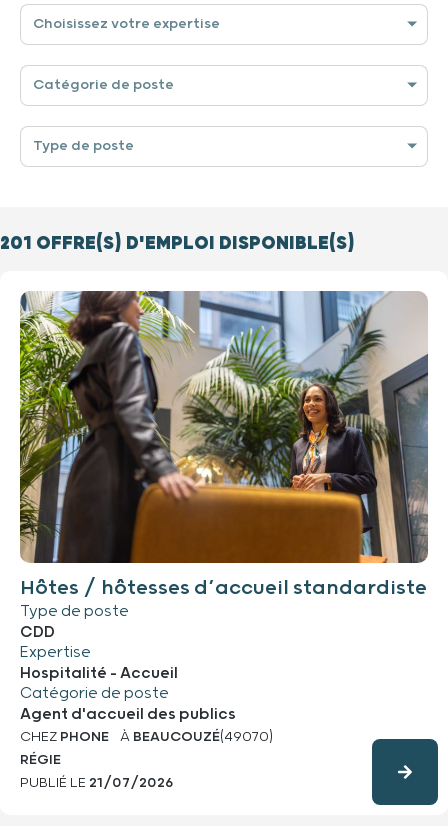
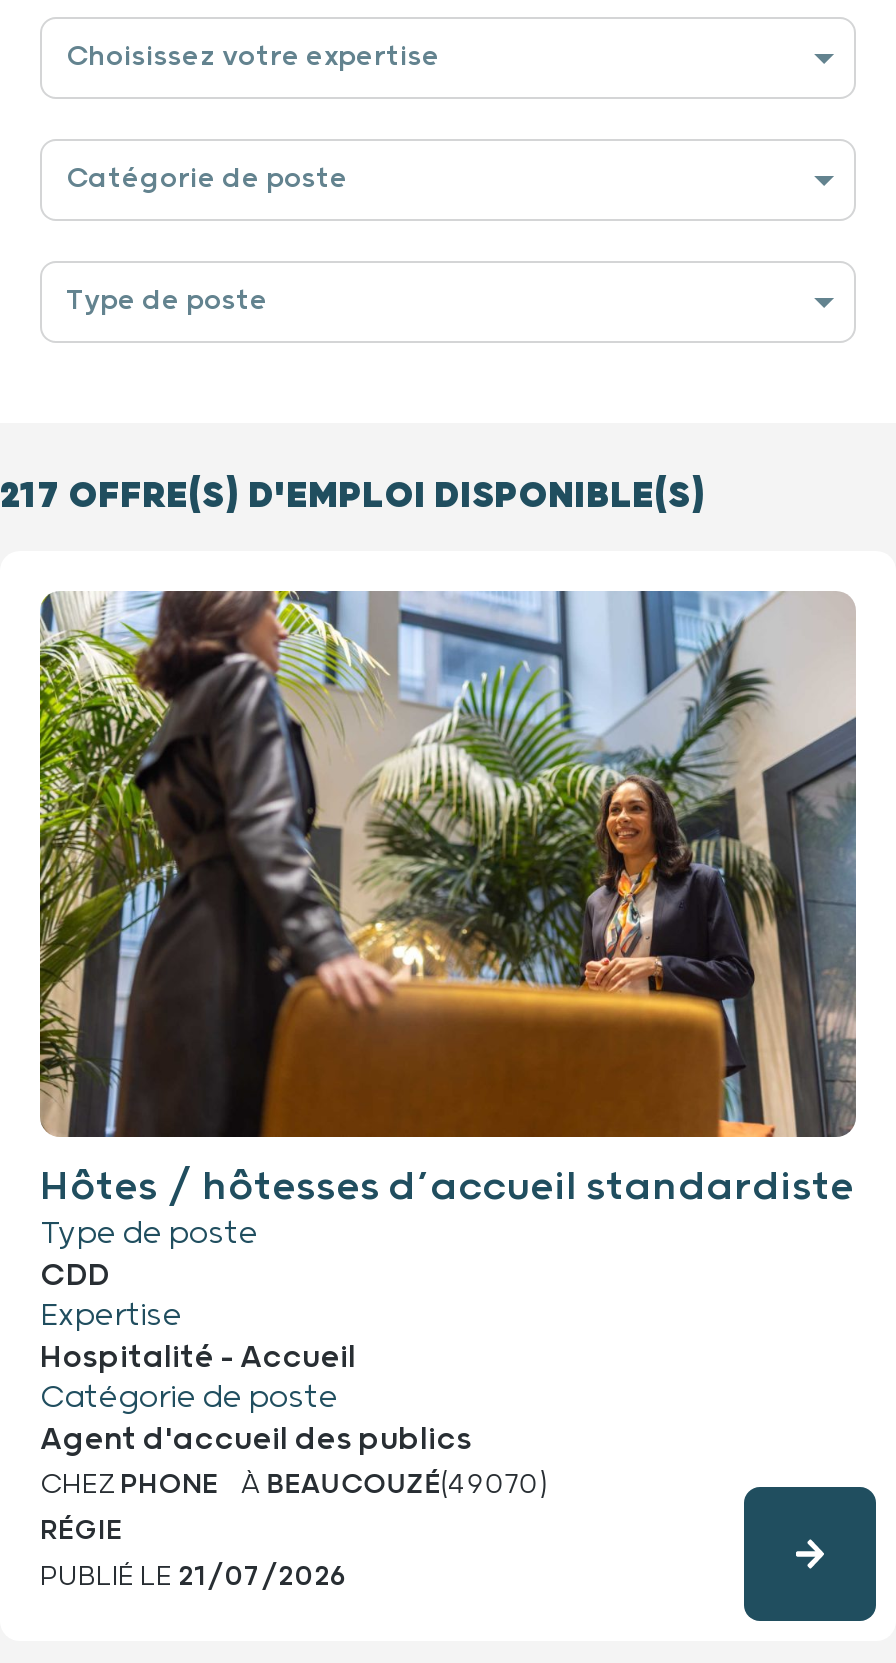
[0,233,355,254] 201 OFFRE(S) D'EMPLOI DISPONIBLE(S) -> [0,476,706,518] 217 OFFRE(S) D'EMPLOI DISPONIBLE(S)

